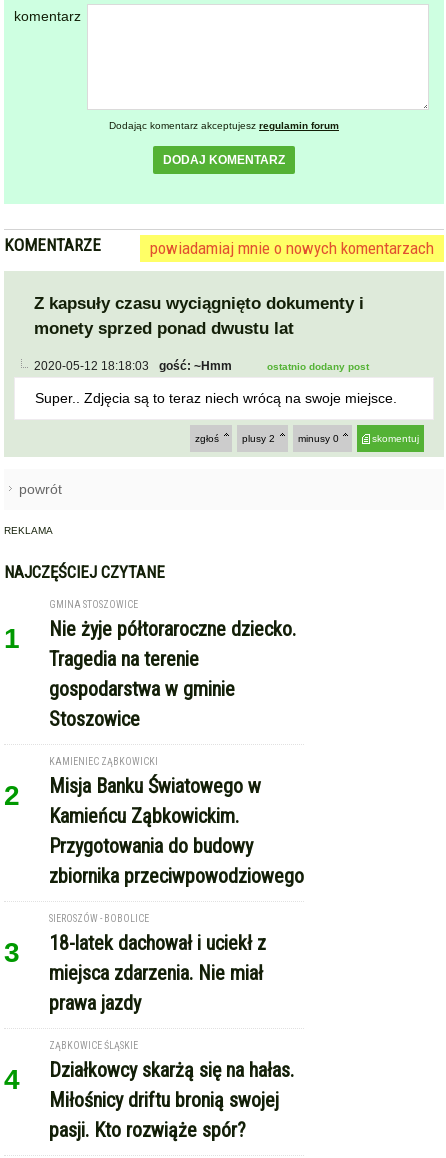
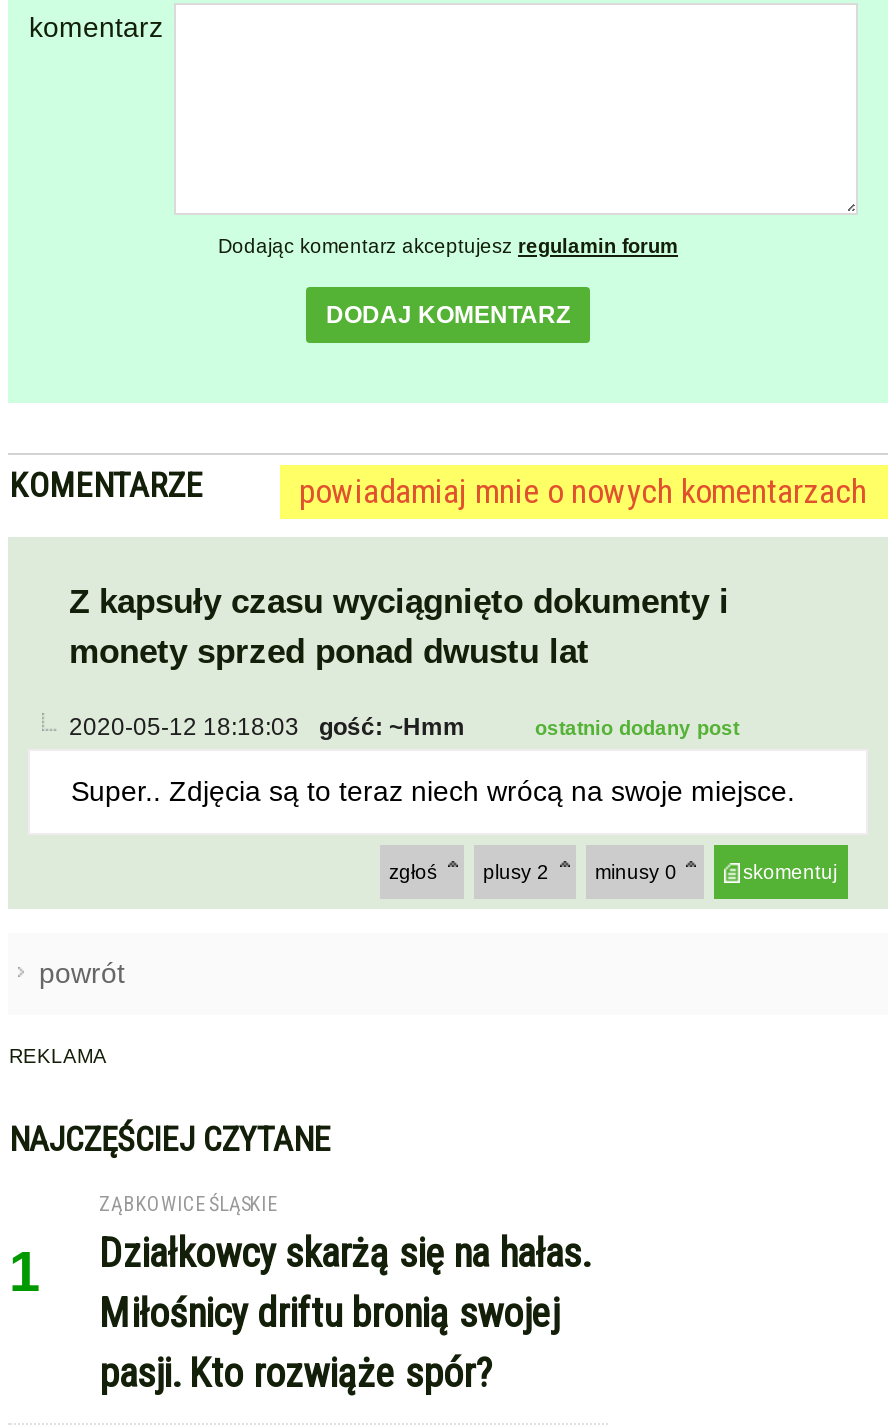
[4,599,296,811] GMINA STOSZOWICE | Nie żyje półtoraroczne dziecko. | Tragedia na terenie | gospodarstwa w gminie | Stoszowice | 2 -> none
[4,756,304,968] KAMIENIEC ZĄBKOWICKI | Misja Banku Światowego w | Kamieńcu Ząbkowickim. | Przygotowania do budowy | zbiornika przeciwpowodziowego | 3 -> none
[4,913,266,1095] SIEROSZÓW - BOBOLICE | 18-latek dachował i uciekł z | miejsca zdarzenia. Nie miał | prawa jazdy | 4 -> none

